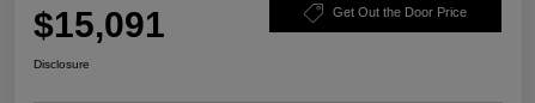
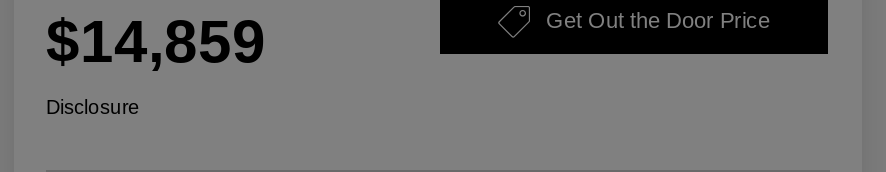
[34,4,165,44] $15,091 -> [46,7,266,73] $14,859

